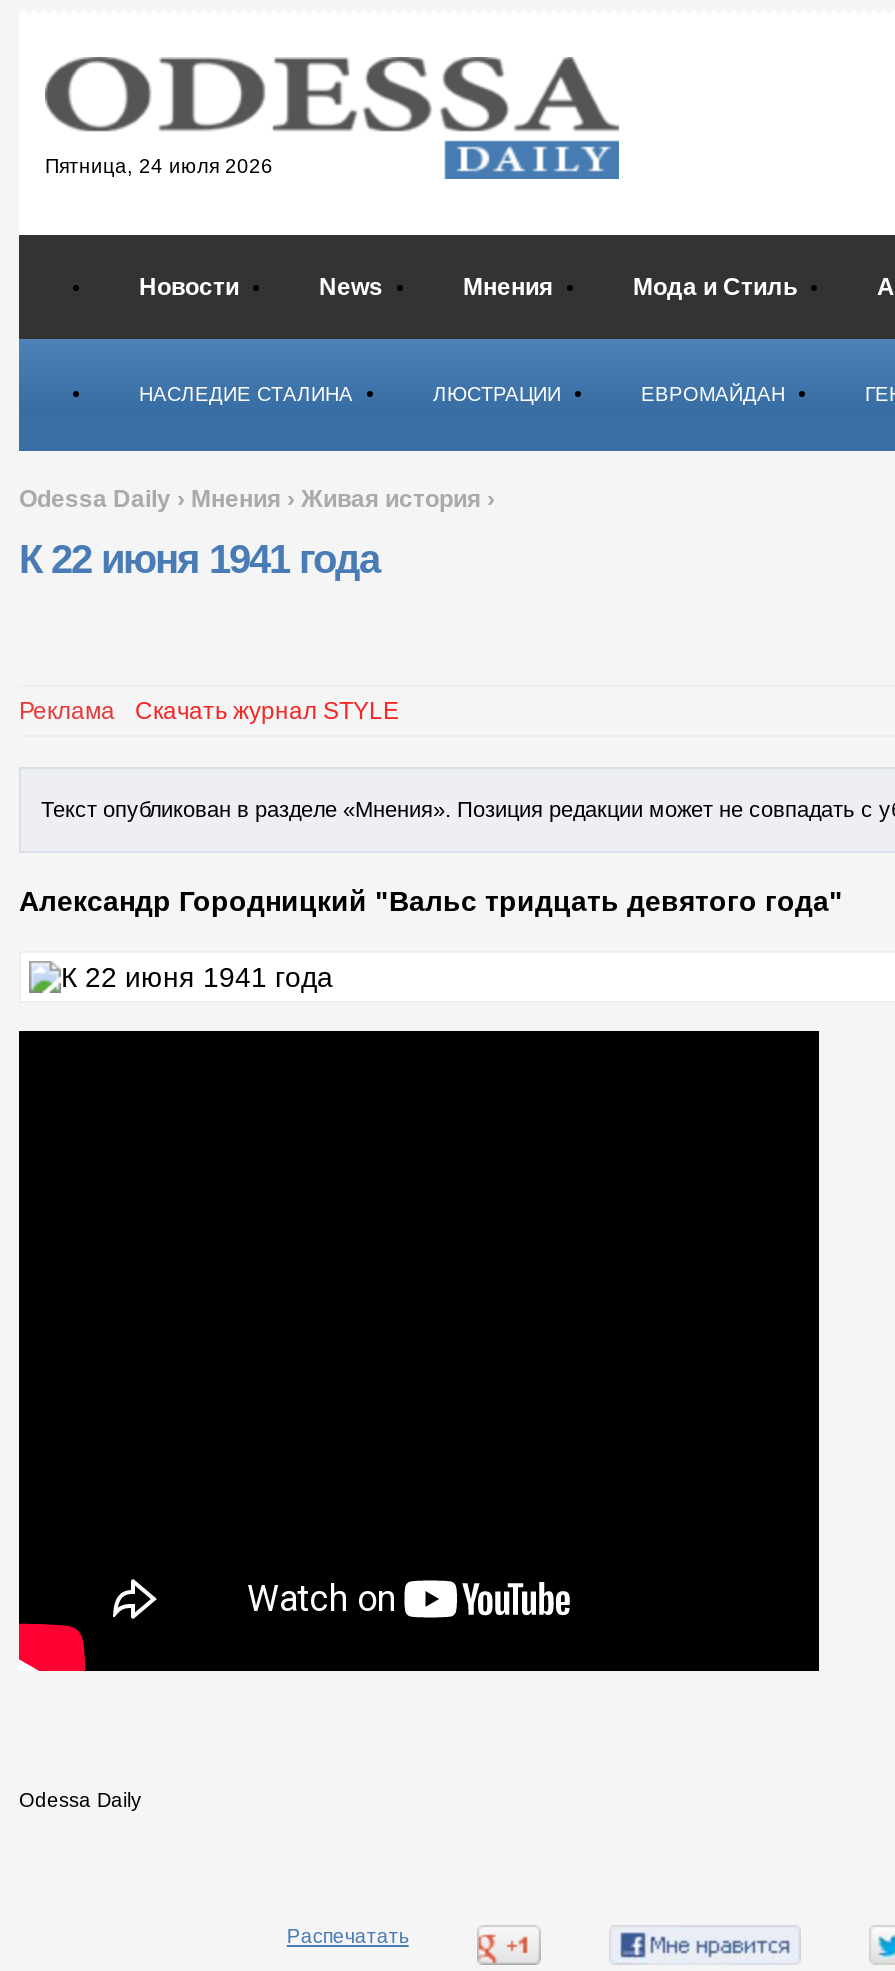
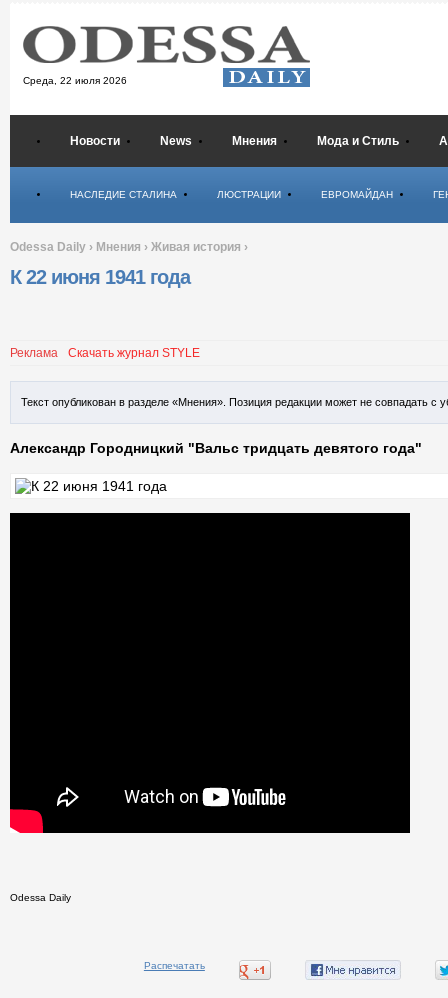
[45,155,273,177] Пятница, 24 июля 2026 -> [23,75,127,86] Среда, 22 июля 2026

